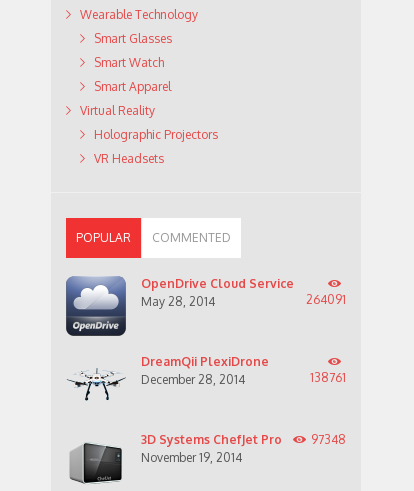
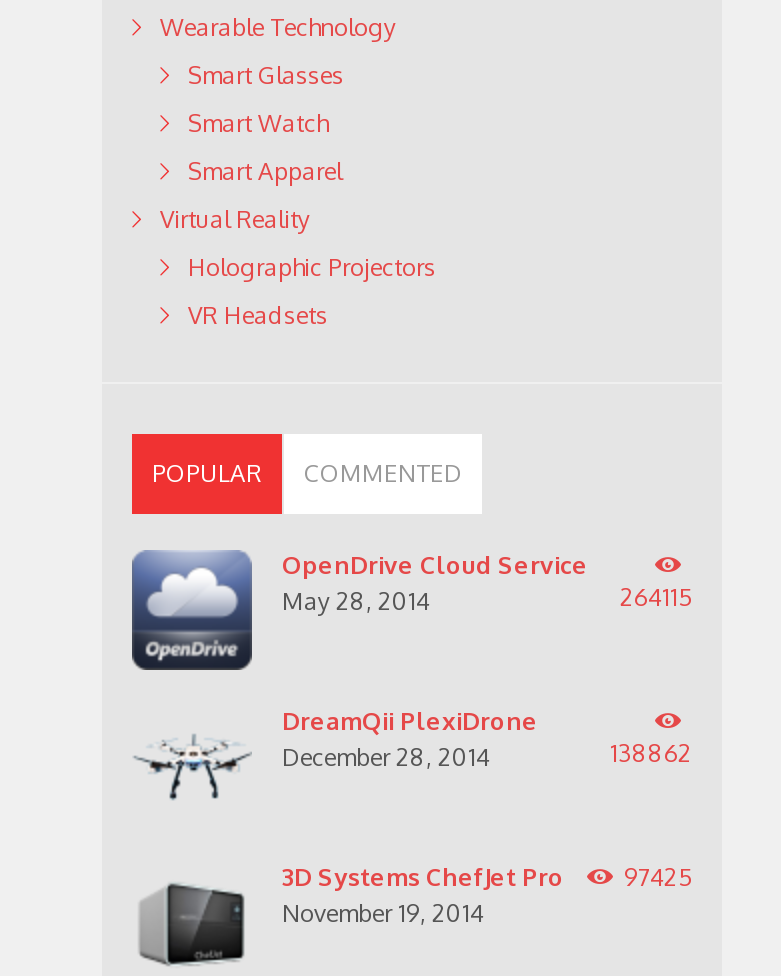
[306,292,346,307] 264091 -> [620,581,692,611] 264115
[310,370,346,385] 138761 -> [610,737,692,767] 138862
[141,432,346,447] 3D Systems ChefJet Pro 97348 -> [282,861,692,891] 3D Systems ChefJet Pro 97425

